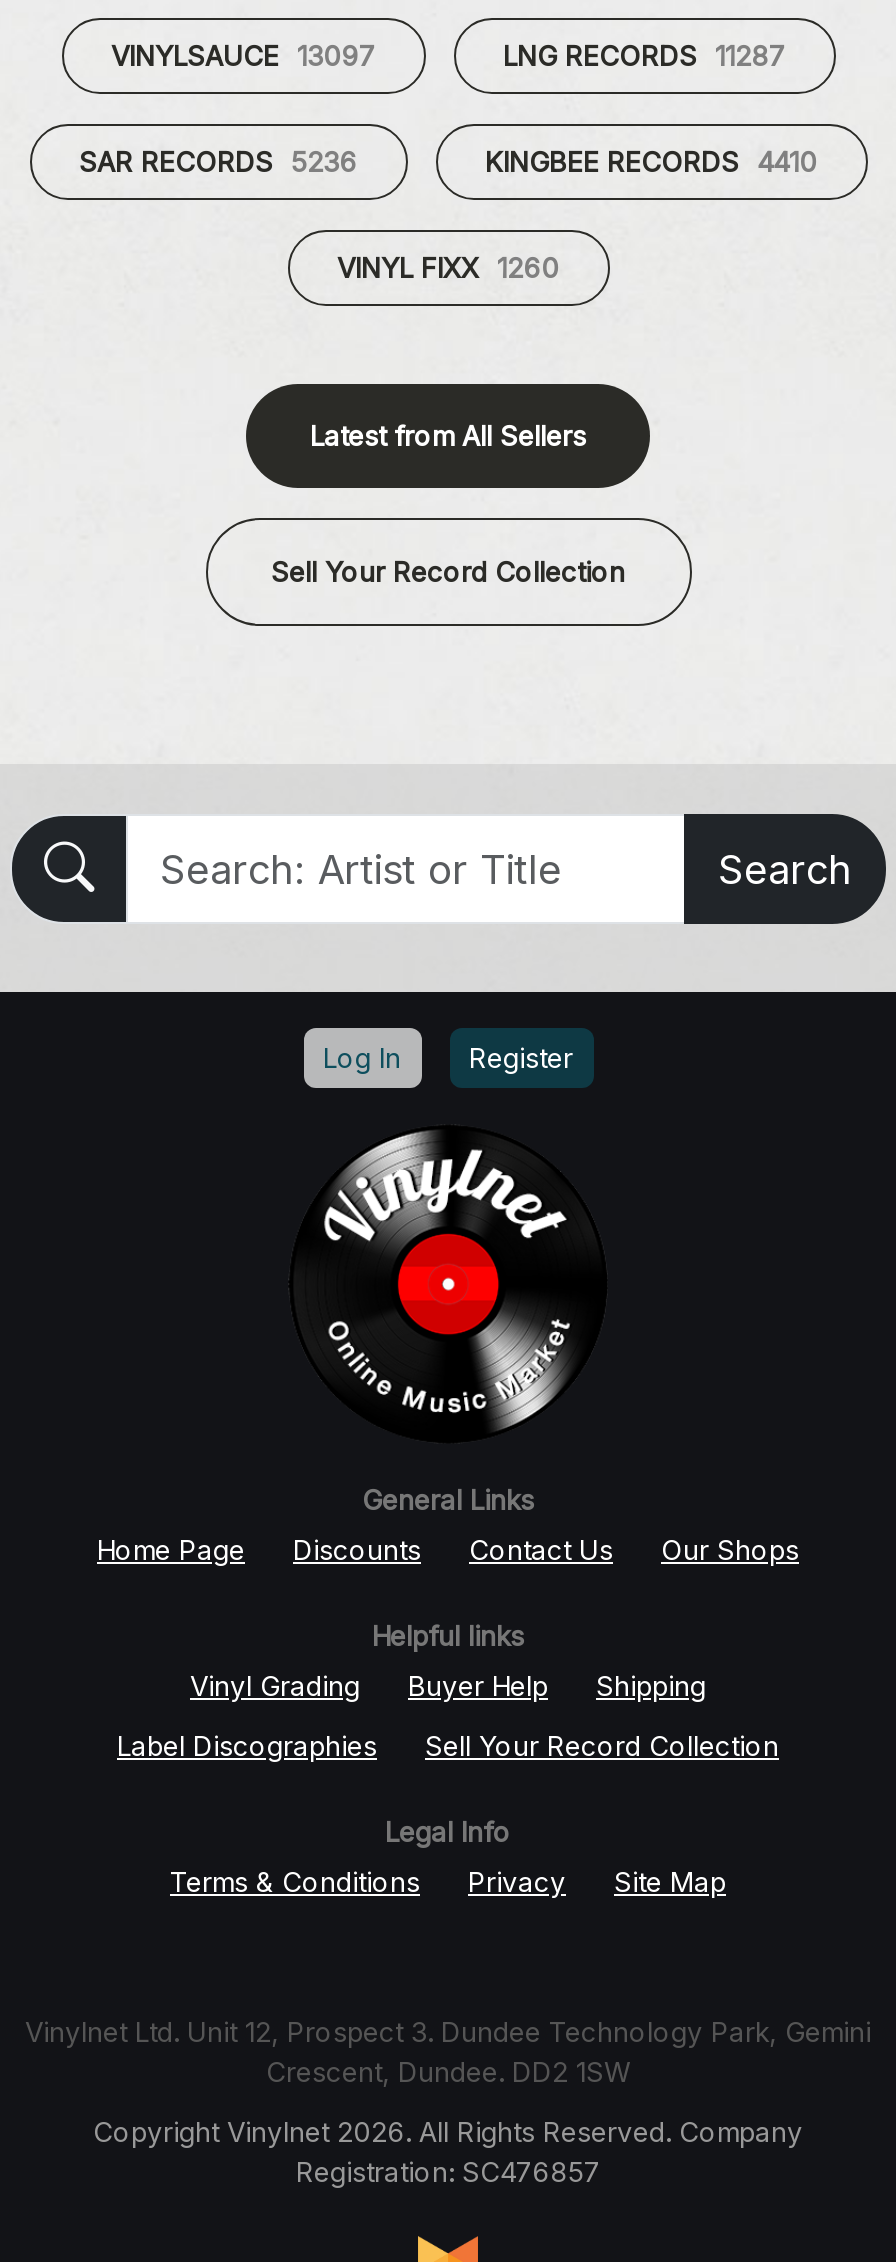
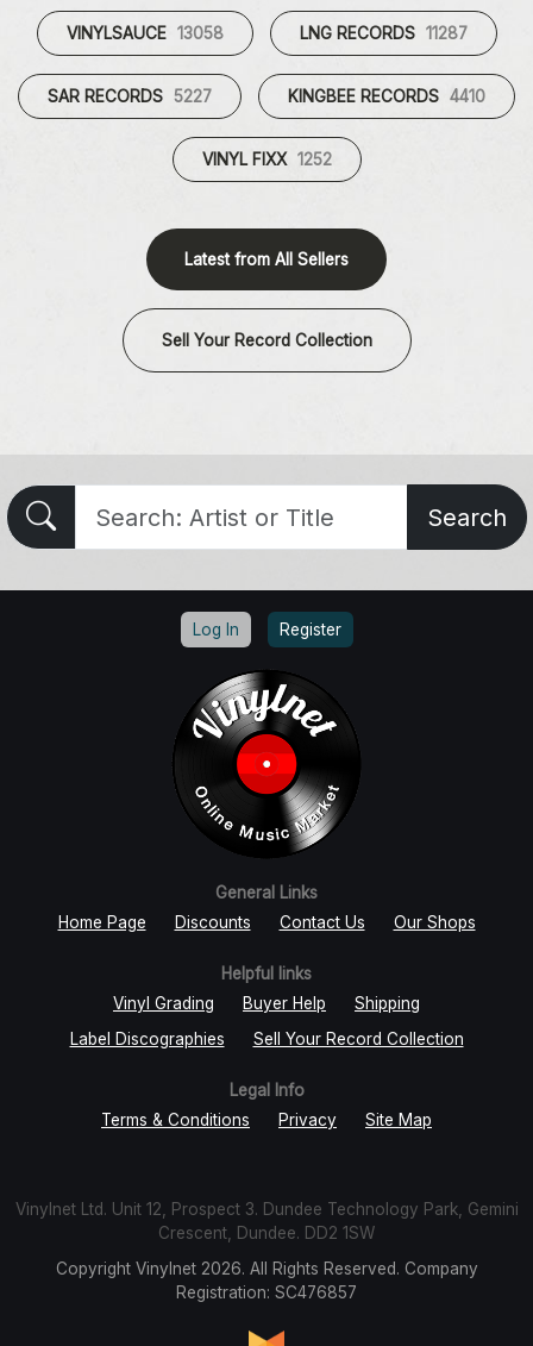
[111,40,375,72] VINYLSAUCE 13097 -> [66,24,223,43] VINYLSAUCE 13058
[79,146,357,178] SAR RECORDS 5236 -> [48,87,212,106] SAR RECORDS 5227
[337,252,559,284] VINYL FIXX 1260 -> [202,150,331,169] VINYL FIXX 1252

